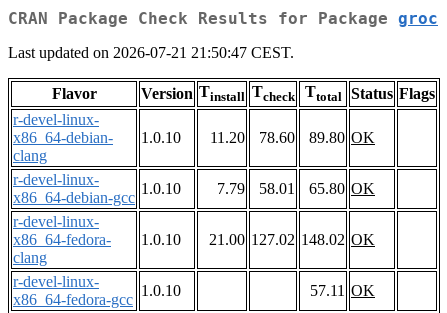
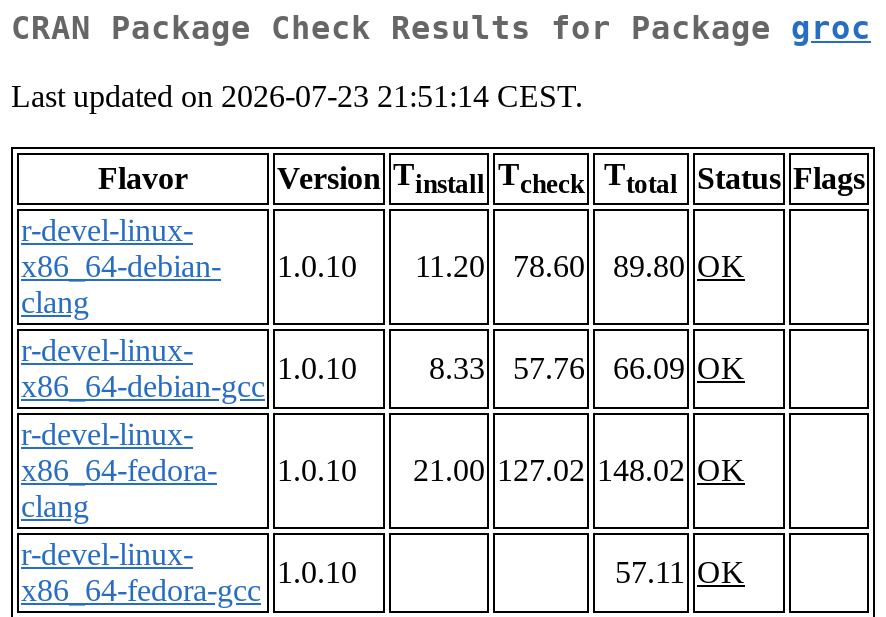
[8,44,294,61] Last updated on 2026-07-21 21:50:47 CEST. -> [11,80,583,114] Last updated on 2026-07-23 21:51:14 CEST.
[217,180,245,197] 7.79 -> [429,352,485,386] 8.33
[259,180,295,197] 58.01 -> [513,352,585,386] 57.76
[309,180,375,197] 65.80 OK -> [613,352,745,386] 66.09 OK

